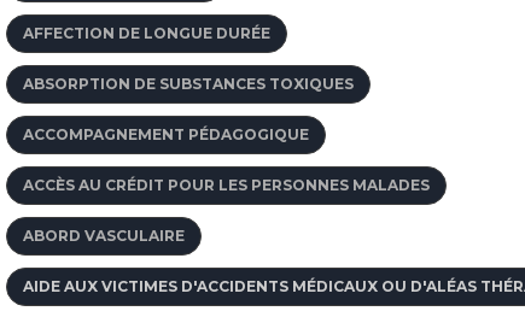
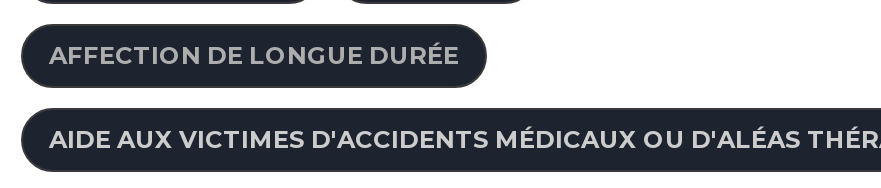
[23,75,430,245] ABSORPTION DE SUBSTANCES TOXIQUES | ACCOMPAGNEMENT PÉDAGOGIQUE | ACCÈS AU CRÉDIT POUR LES PERSONNES MALADES | ABORD VASCULAIRE -> none

